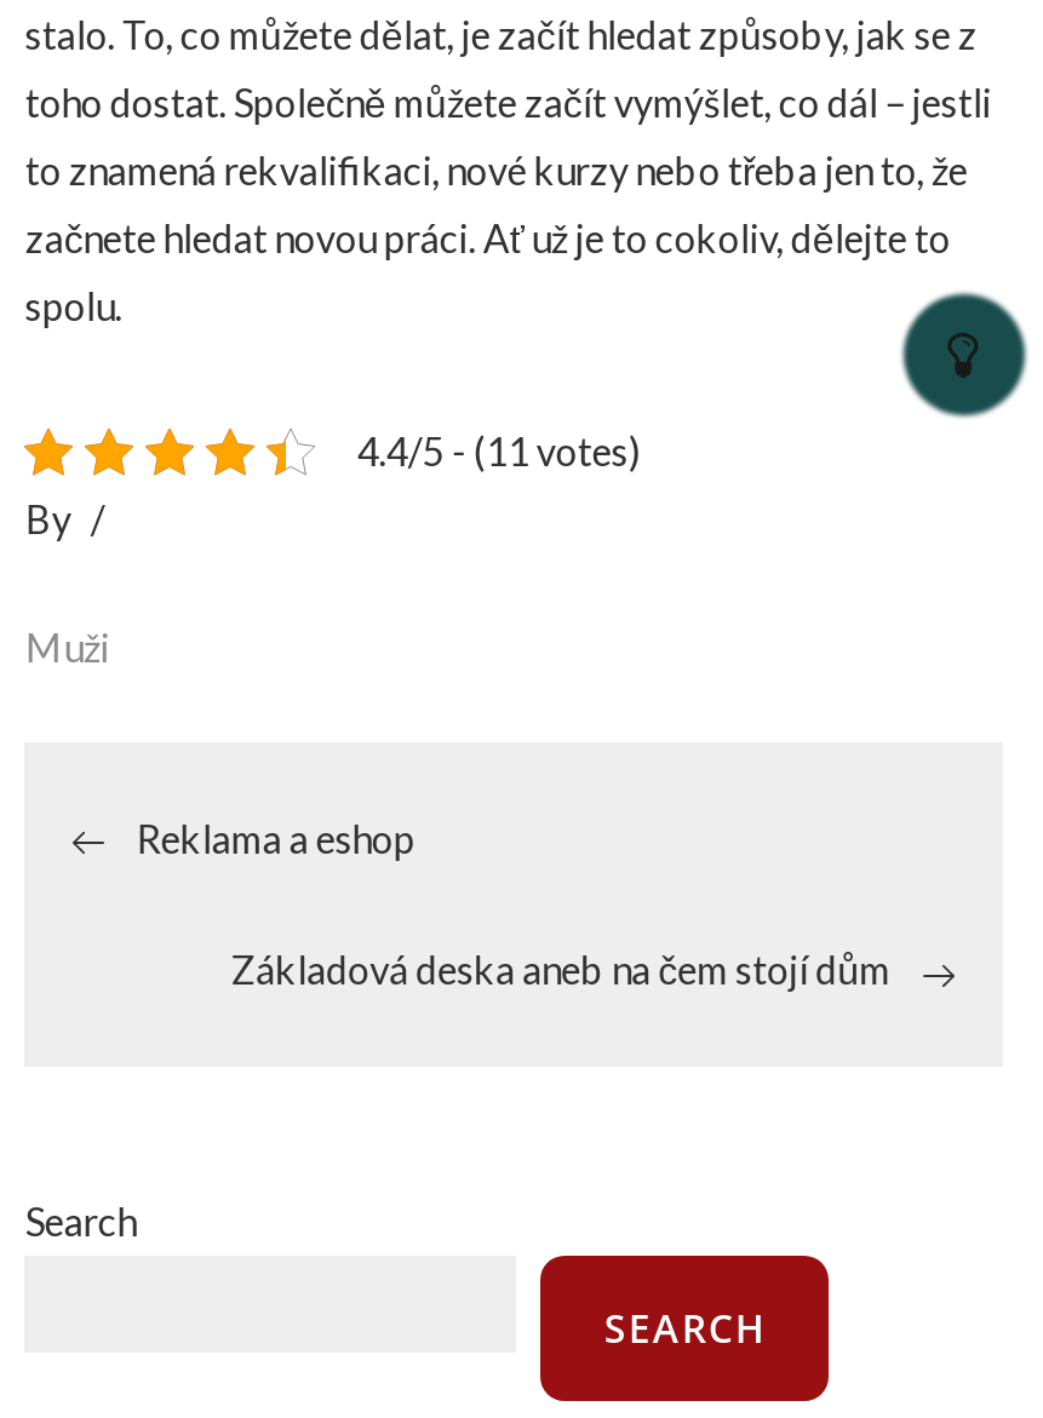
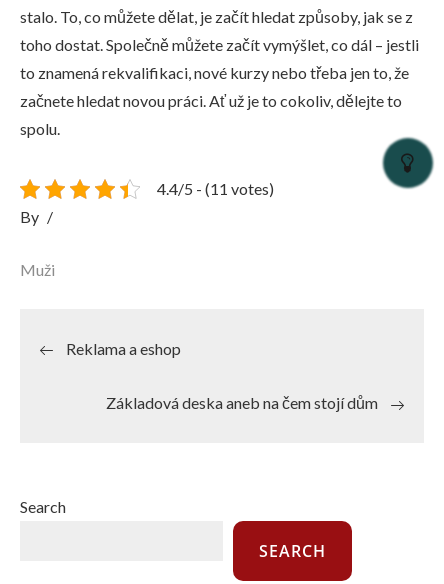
[899,289,1030,452] [image] -> [381,123,435,190] [image]

